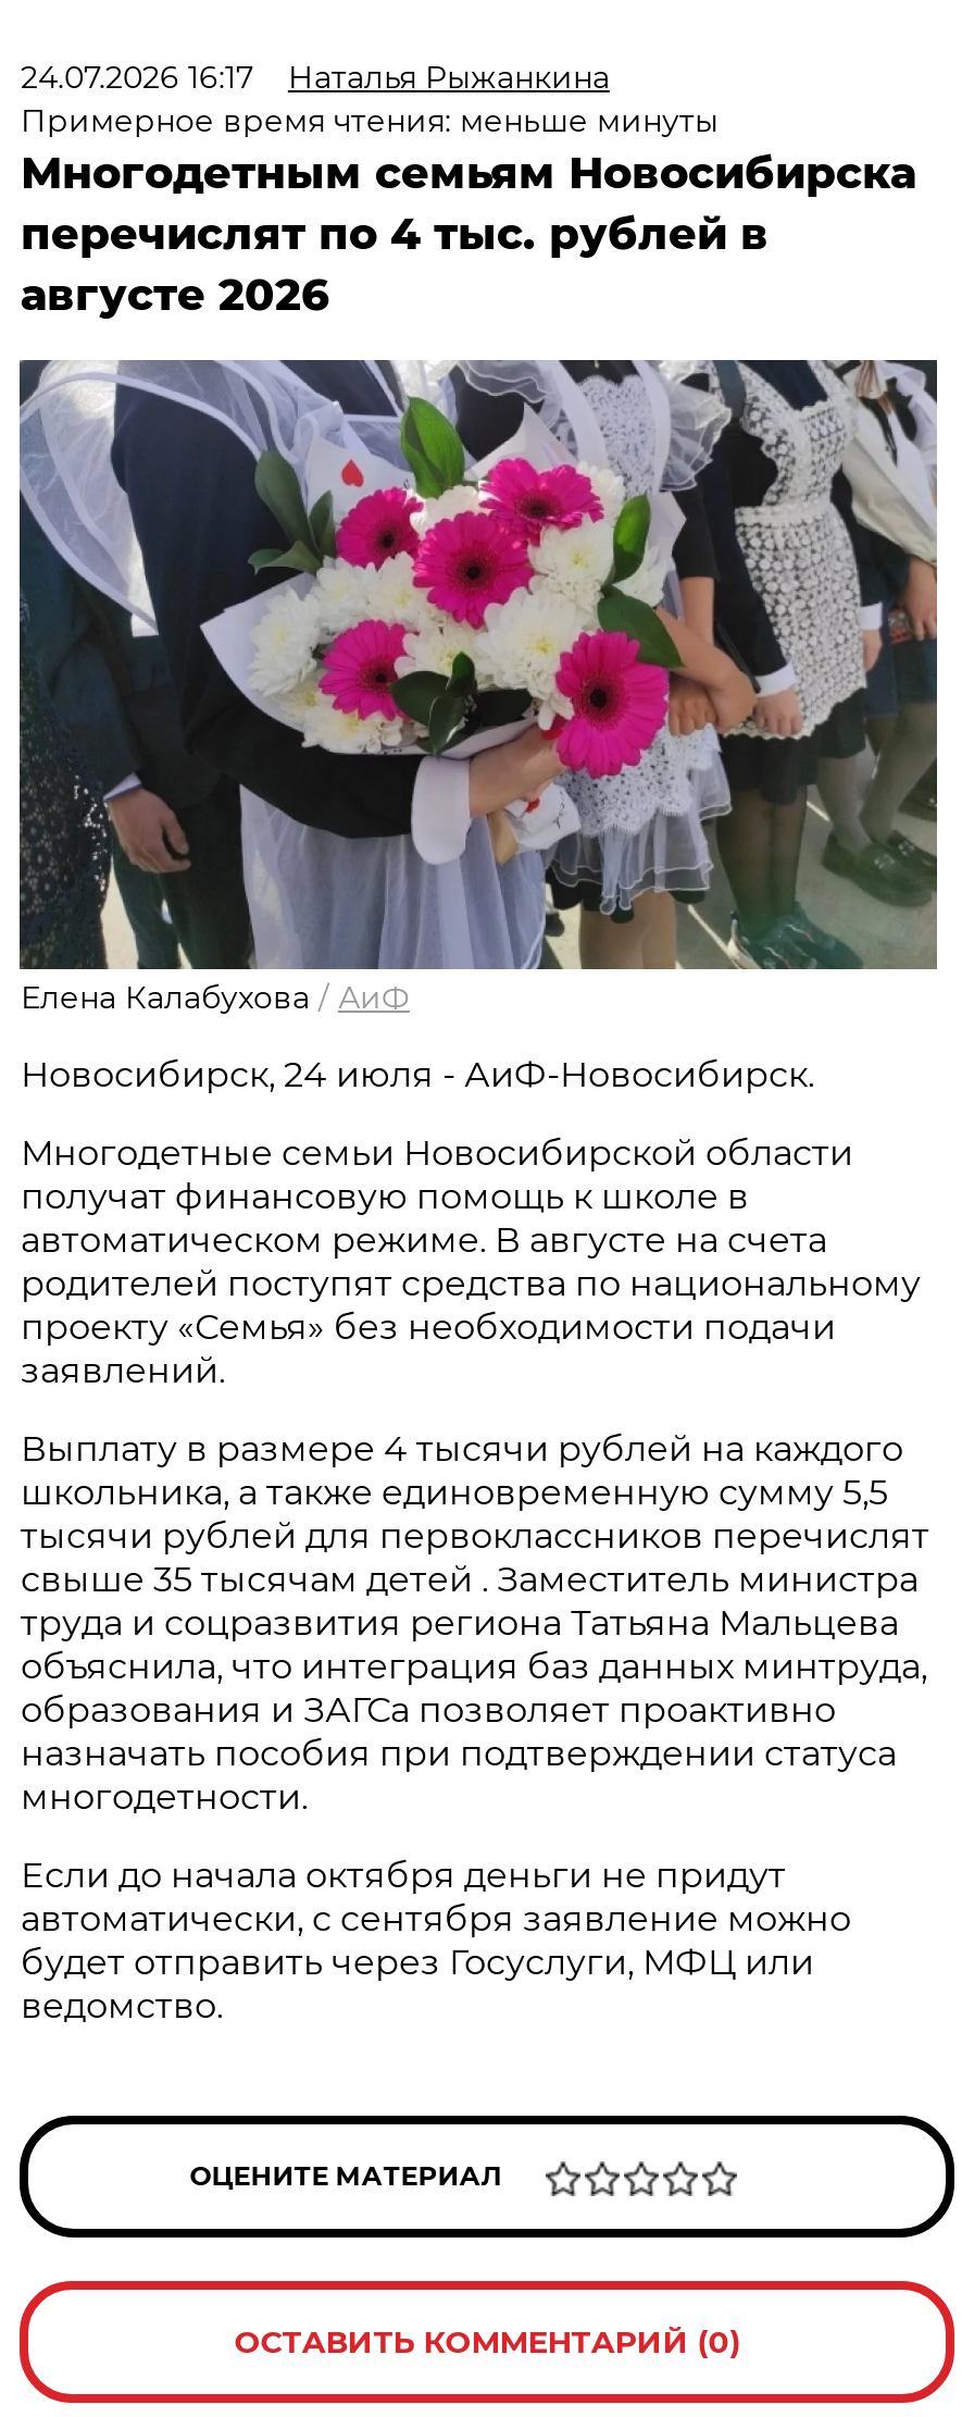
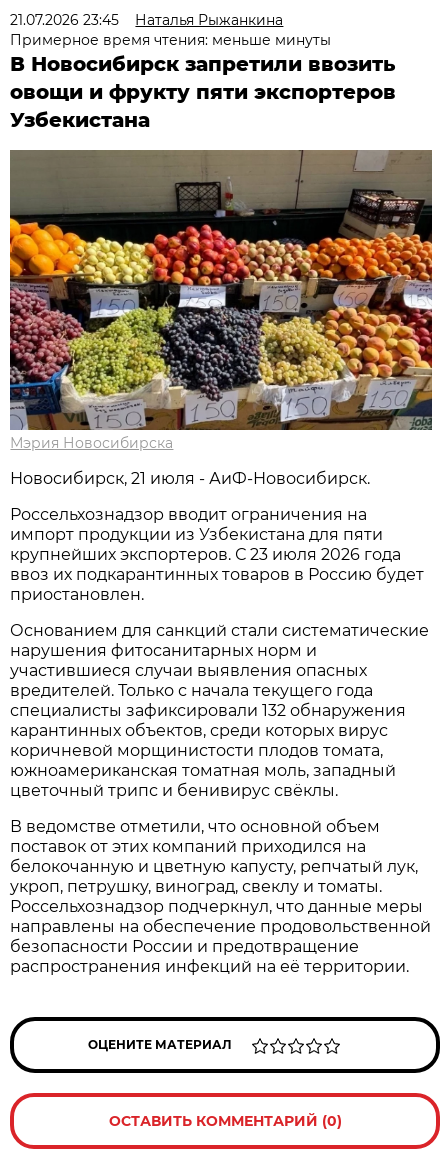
[20,58,610,97] 24.07.2026 16:17 Наталья Рыжанкина -> [10,11,283,29] 21.07.2026 23:45 Наталья Рыжанкина
[20,147,916,321] Многодетным семьям Новосибирска | перечислят по 4 тыс. рублей в | августе 2026 -> [10,52,396,132] В Новосибирск запретили ввозить | овощи и фрукту пяти экспортеров | Узбекистана
[17,358,939,1017] [image] | Елена Калабухова / АиФ -> [9,150,433,452] [image] | Мэрия Новосибирска
[20,1054,814,1095] Новосибирск, 24 июля - АиФ-Новосибирск. -> [10,469,370,488] Новосибирск, 21 июля - АиФ-Новосибирск.
[20,1132,920,1391] Многодетные семьи Новосибирской области | получат финансовую помощь к школе в | автоматическом режиме. В августе на счета | родителей поступят средства по национальному | проекту «Семья» без необходимости подачи | заявлений. -> [10,505,424,604] Россельхознадзор вводит ограничения на | импорт продукции из Узбекистана для пяти | крупнейших экспортеров. С 23 июля 2026 года | ввоз их подкарантинных товаров в Россию будет | приостановлен.
[20,1428,929,1818] Выплату в размере 4 тысячи рублей на каждого | школьника, а также единовременную сумму 5,5 | тысячи рублей для первоклассников перечислят | свыше 35 тысячам детей . Заместитель министра | труда и соцразвития региона Татьяна Мальцева | объяснила, что интеграция баз данных минтруда, | образования и ЗАГСа позволяет проактивно | назначать пособия при подтверждении статуса | многодетности. -> [10,621,429,800] Основанием для санкций стали систематические | нарушения фитосанитарных норм и | участившиеся случаи выявления опасных | вредителей. Только с начала текущего года | специалисты зафиксировали 132 обнаружения | карантинных объектов, среди которых вирус | коричневой морщинистости плодов томата, | южноамериканская томатная моль, западный | цветочный трипс и бенивирус свёклы.
[20,1855,851,2026] Если до начала октября деньги не придут | автоматически, с сентября заявление можно | будет отправить через Госуслуги, МФЦ или | ведомство. -> [10,817,431,976] В ведомстве отметили, что основной объем | поставок от этих компаний приходился на | белокочанную и цветную капусту, репчатый лук, | укроп, петрушку, виноград, свеклу и томаты. | Россельхознадзор подчеркнул, что данные меры | направлены на обеспечение продовольственной | безопасности России и предотвращение | распространения инфекций на её территории.

